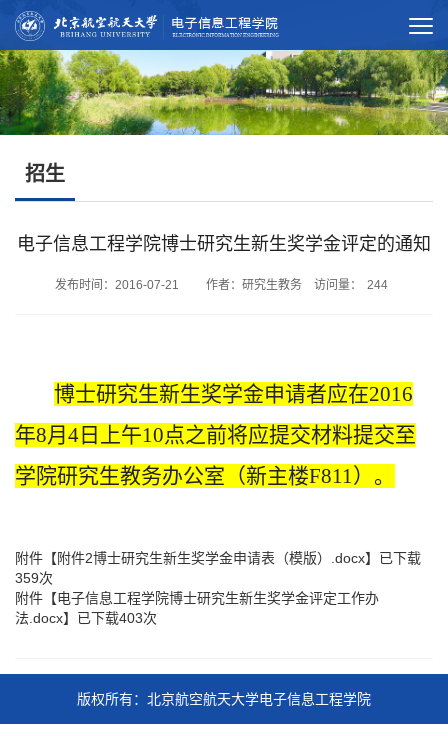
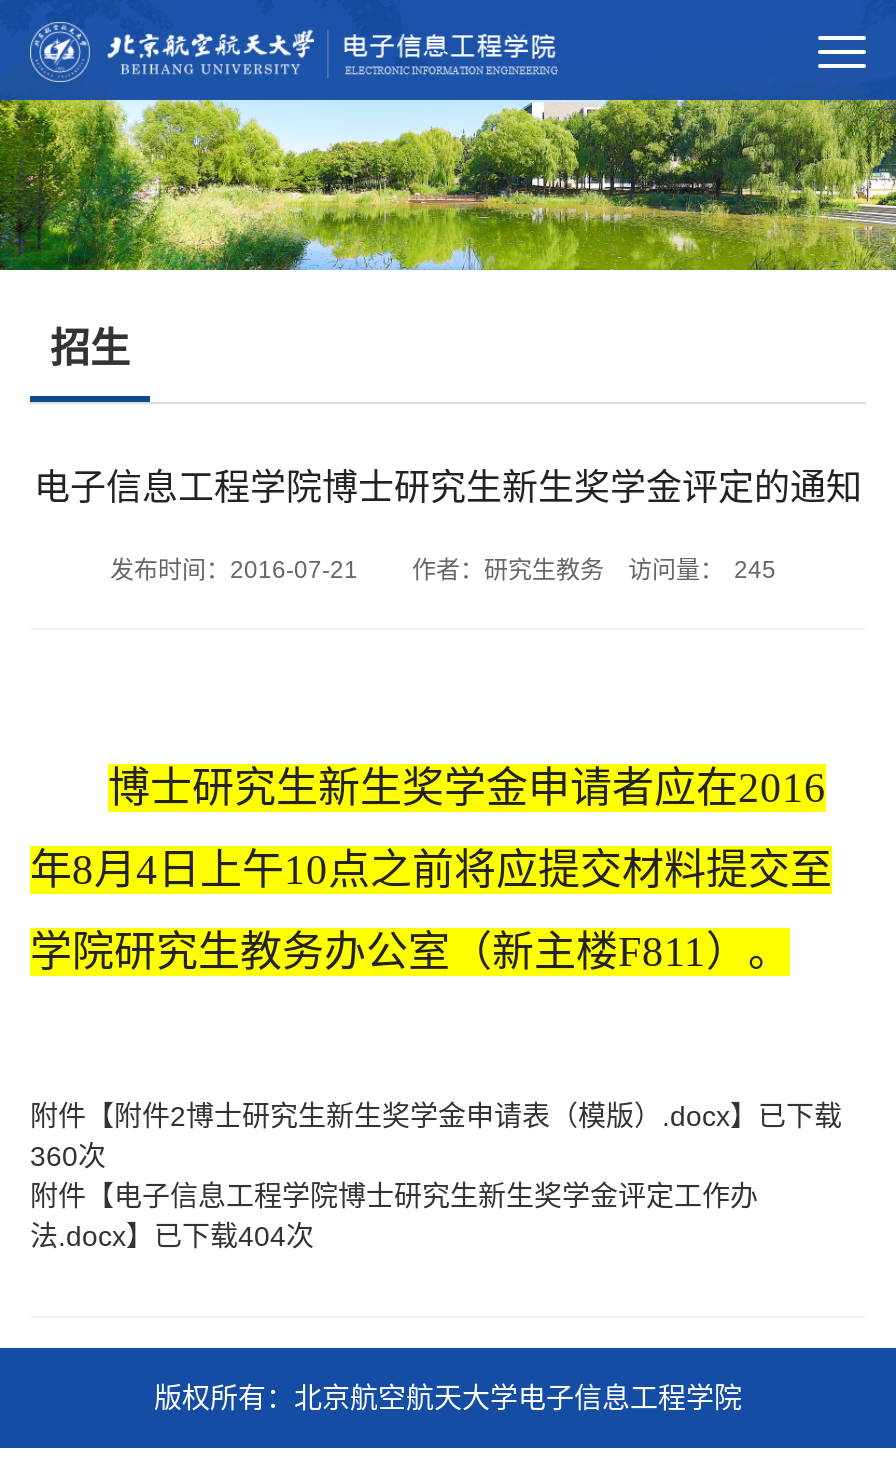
[55,278,388,292] 发布时间：2016-07-21 作者：研究生教务 访问量： 244 -> [110,557,776,585] 发布时间：2016-07-21 作者：研究生教务 访问量： 245
[15,570,53,586] 359次 -> [30,1141,106,1173] 360次
[15,610,157,626] 法.docx】已下载403次 -> [30,1221,314,1253] 法.docx】已下载404次

